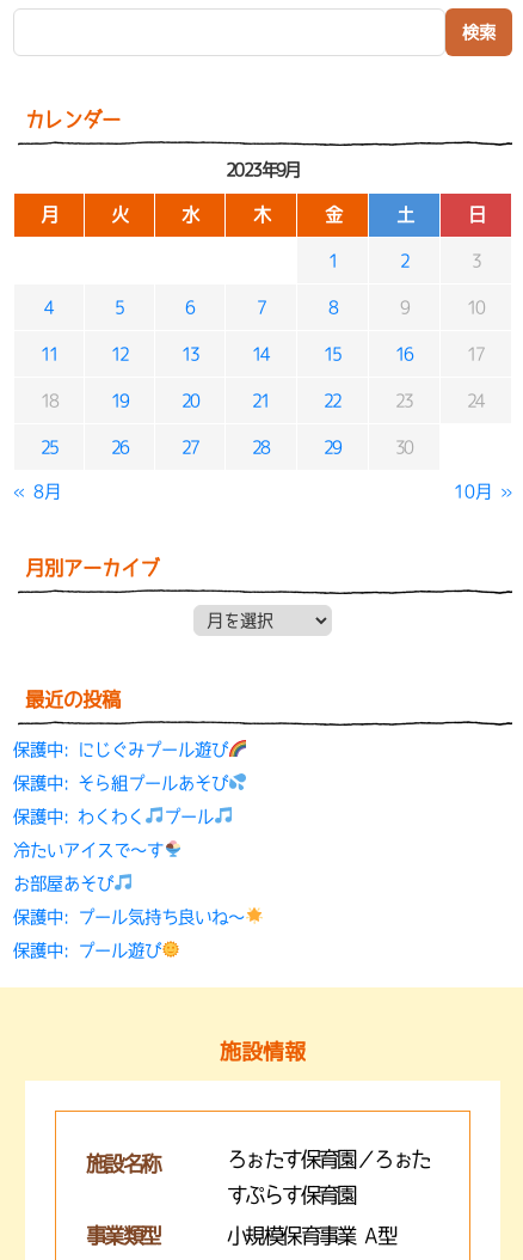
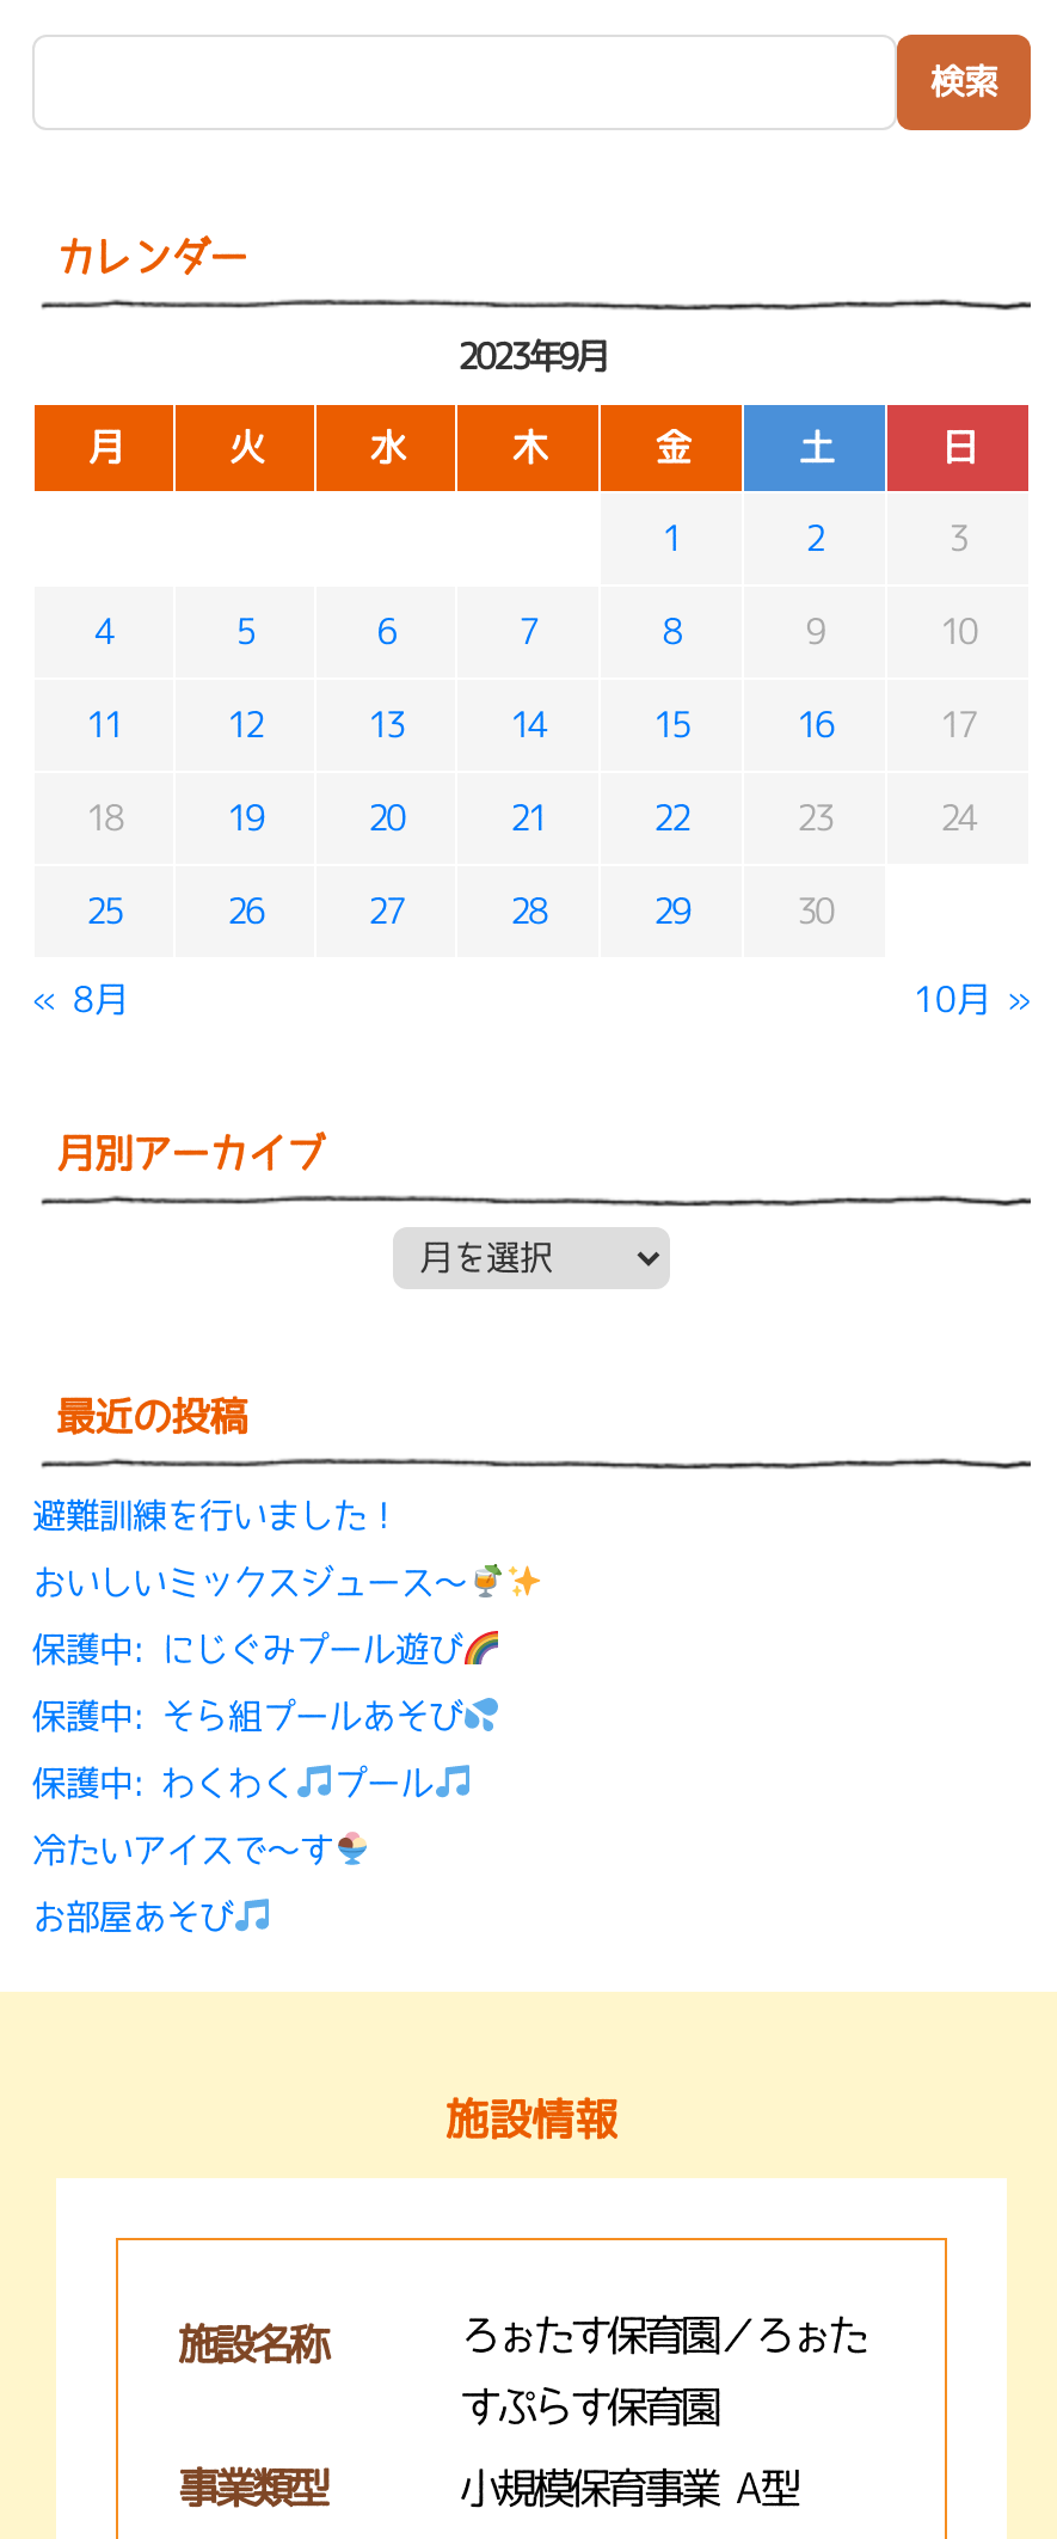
none -> [32,1500,467,1600] 避難訓練を行いました！ | おいしいミックスジュース～
moved [13,741,228,892] -> [32,1633,462,1934]: 保護中: にじぐみプール遊び | 保護中: そら組プールあそび | 保護中: わくわく | プール | 冷たいアイスで〜す | お部屋あそび
[13,909,245,959] 保護中: プール気持ち良いね～ | 保護中: プール遊び -> none

